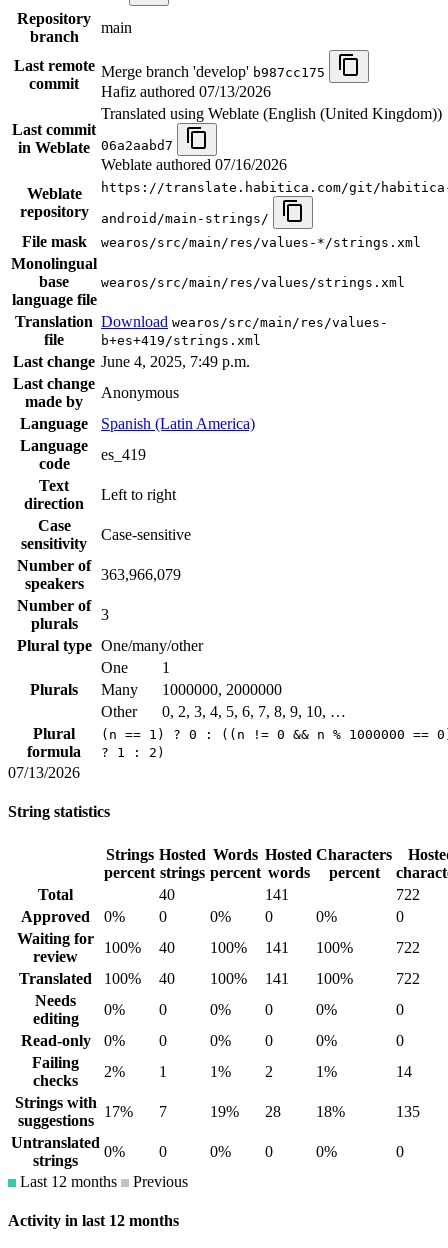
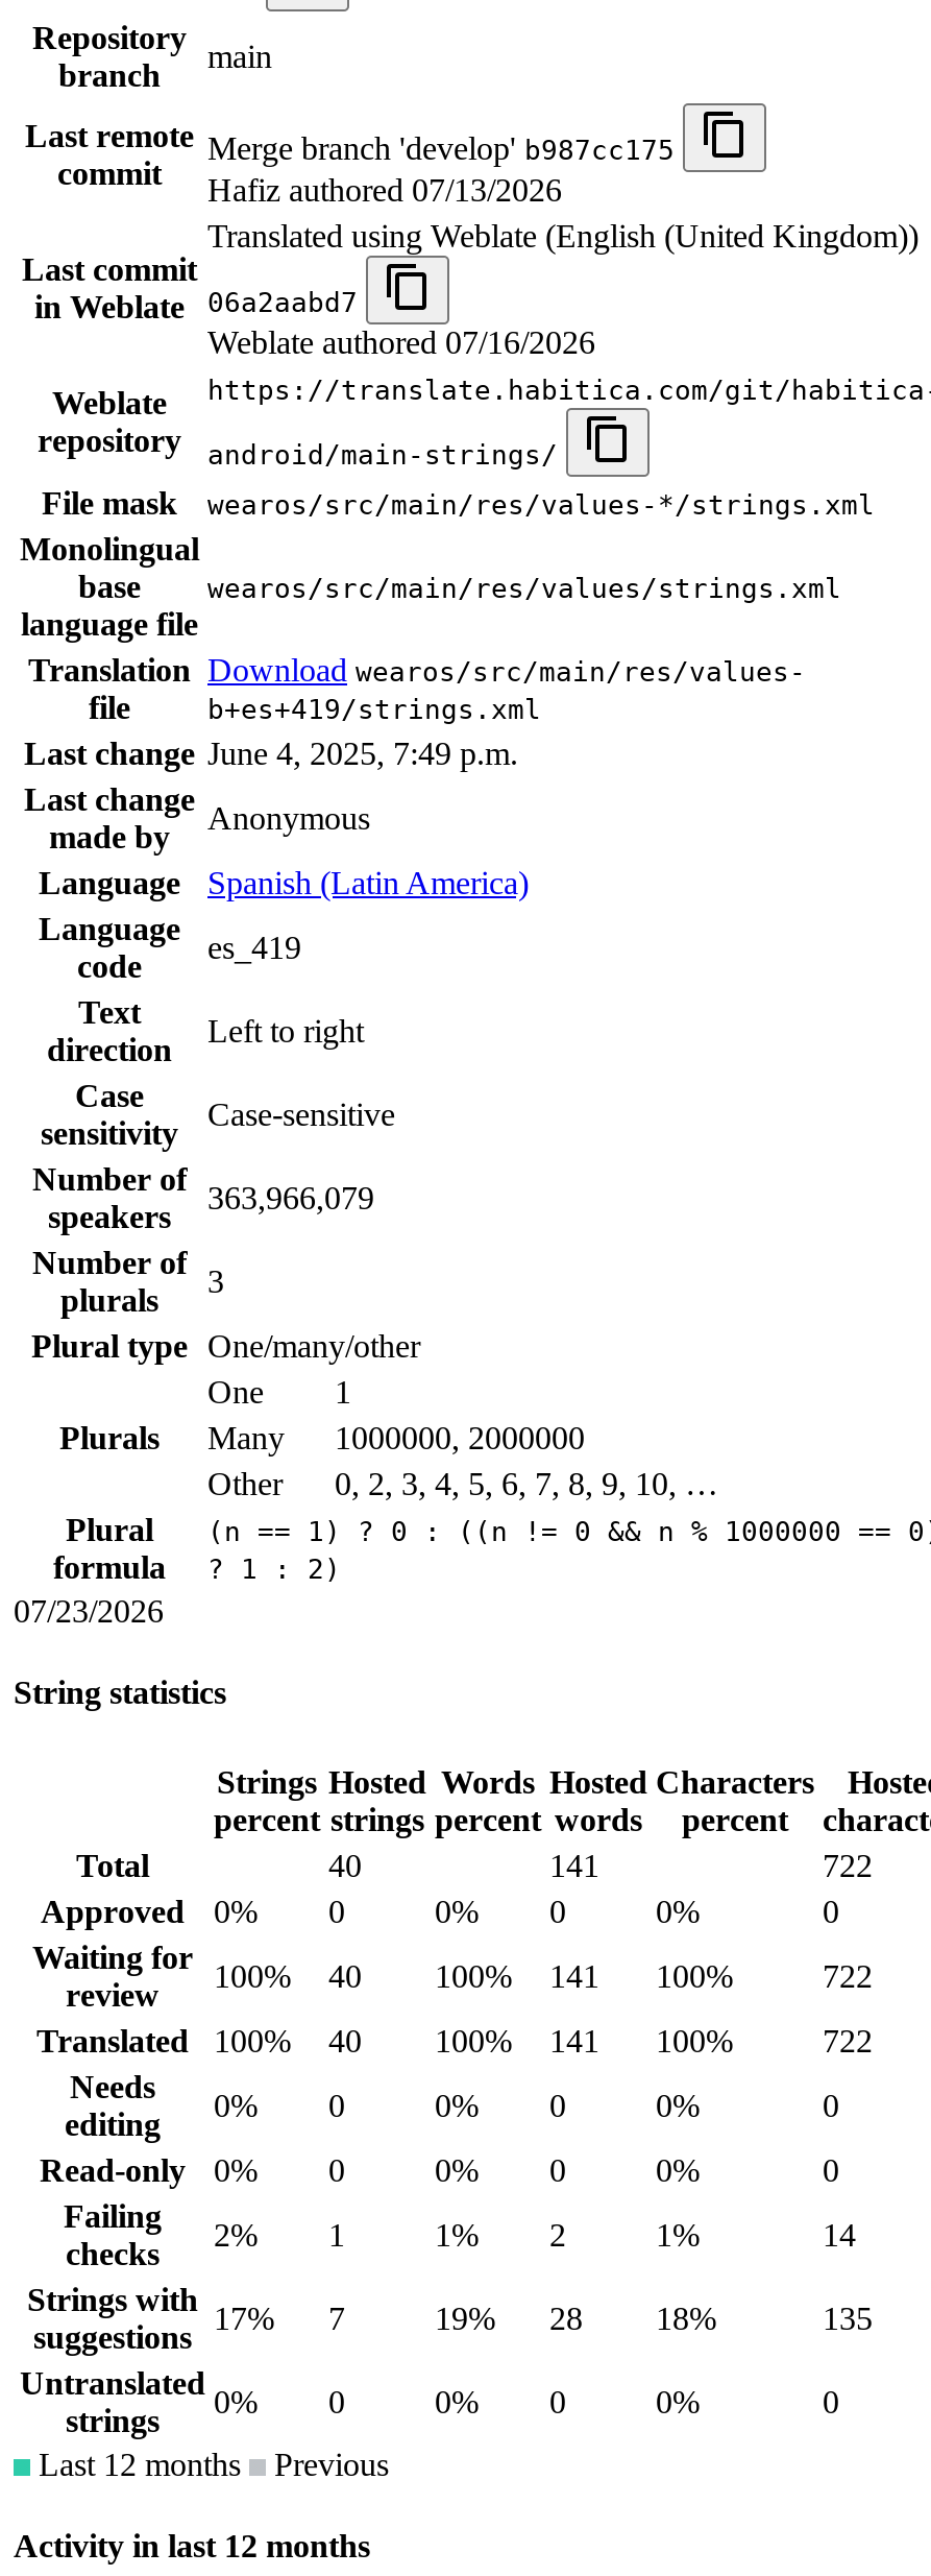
[8,764,80,781] 07/13/2026 -> [14,1593,164,1629] 07/23/2026

